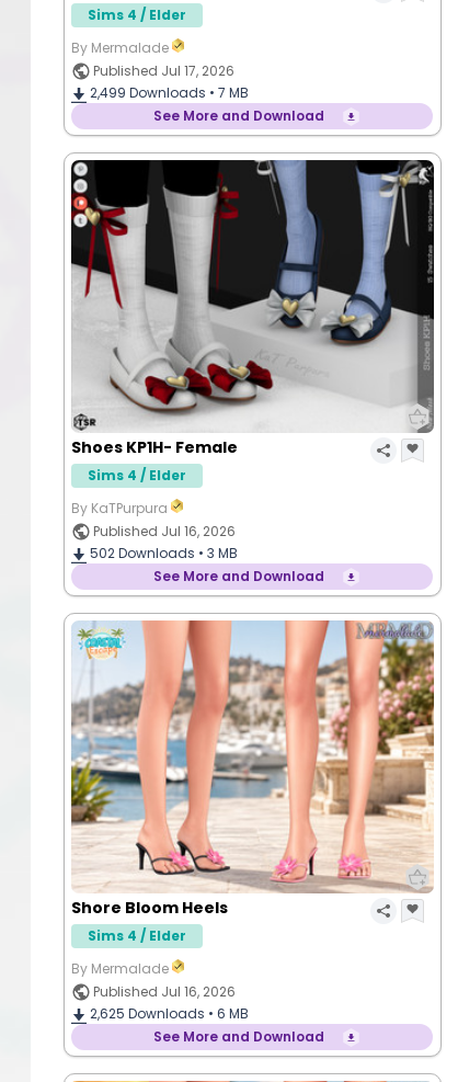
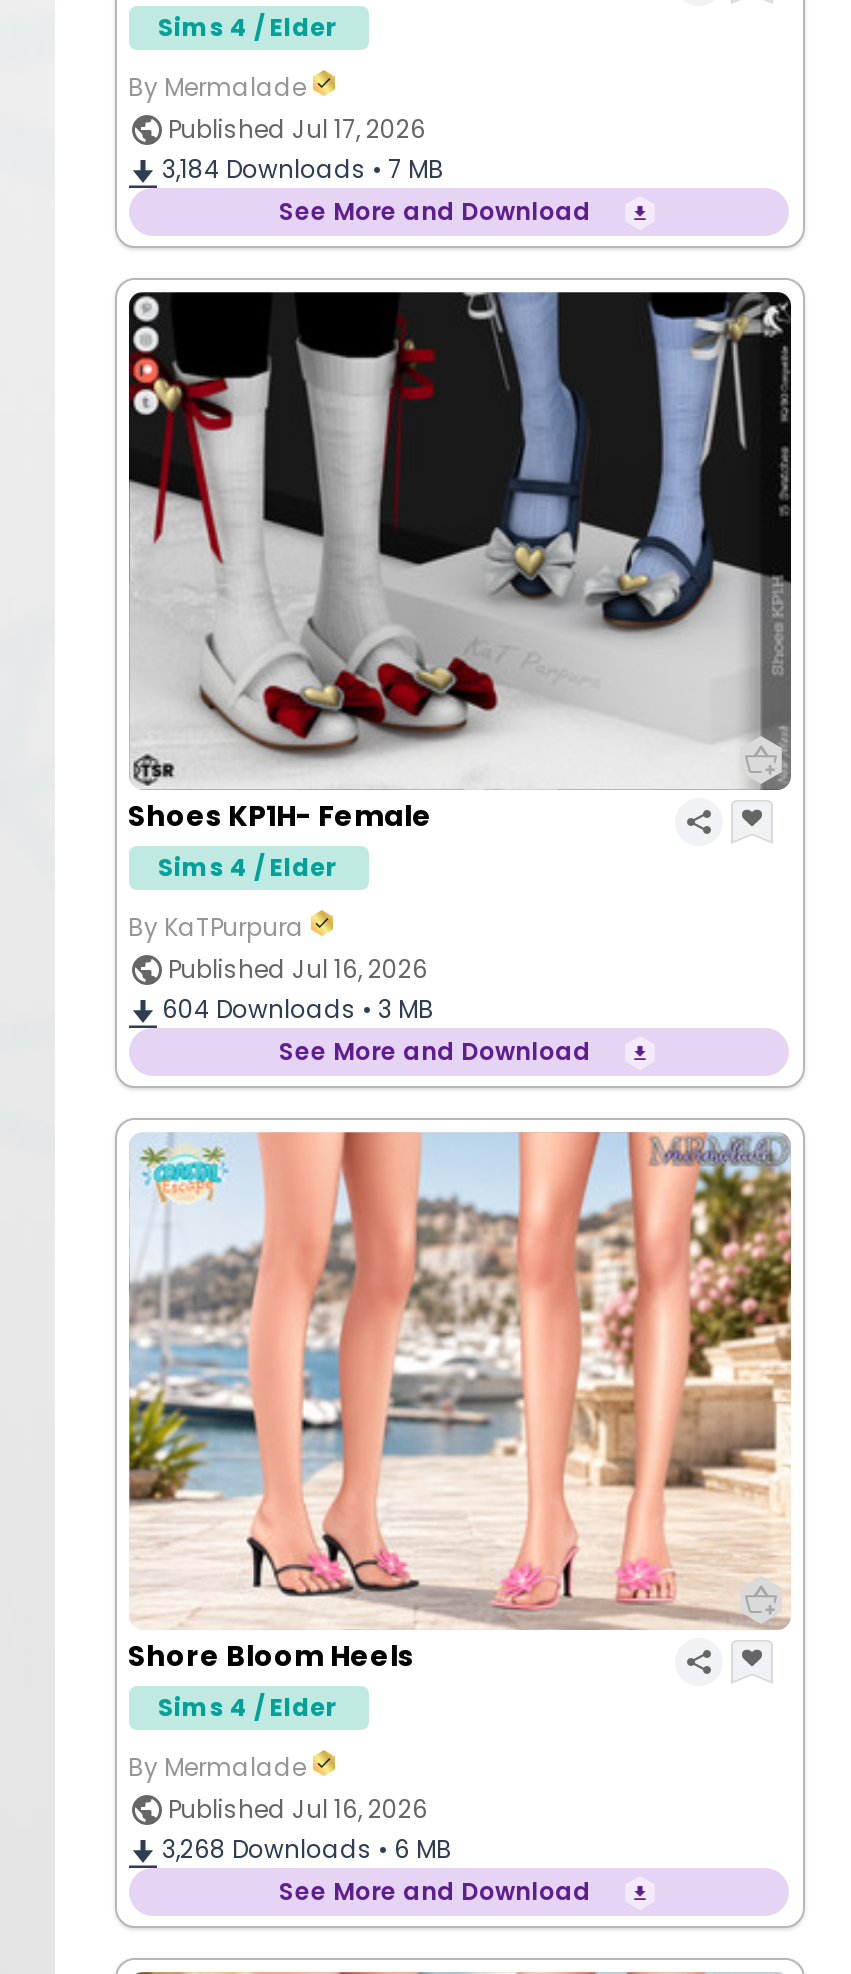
[89,83,248,102] 2,499 Downloads • 7 MB -> [162,152,444,186] 3,184 Downloads • 7 MB
[89,544,237,562] 502 Downloads • 3 MB -> [162,992,434,1026] 604 Downloads • 3 MB
[89,1004,248,1023] 2,625 Downloads • 6 MB -> [162,1832,452,1866] 3,268 Downloads • 6 MB

